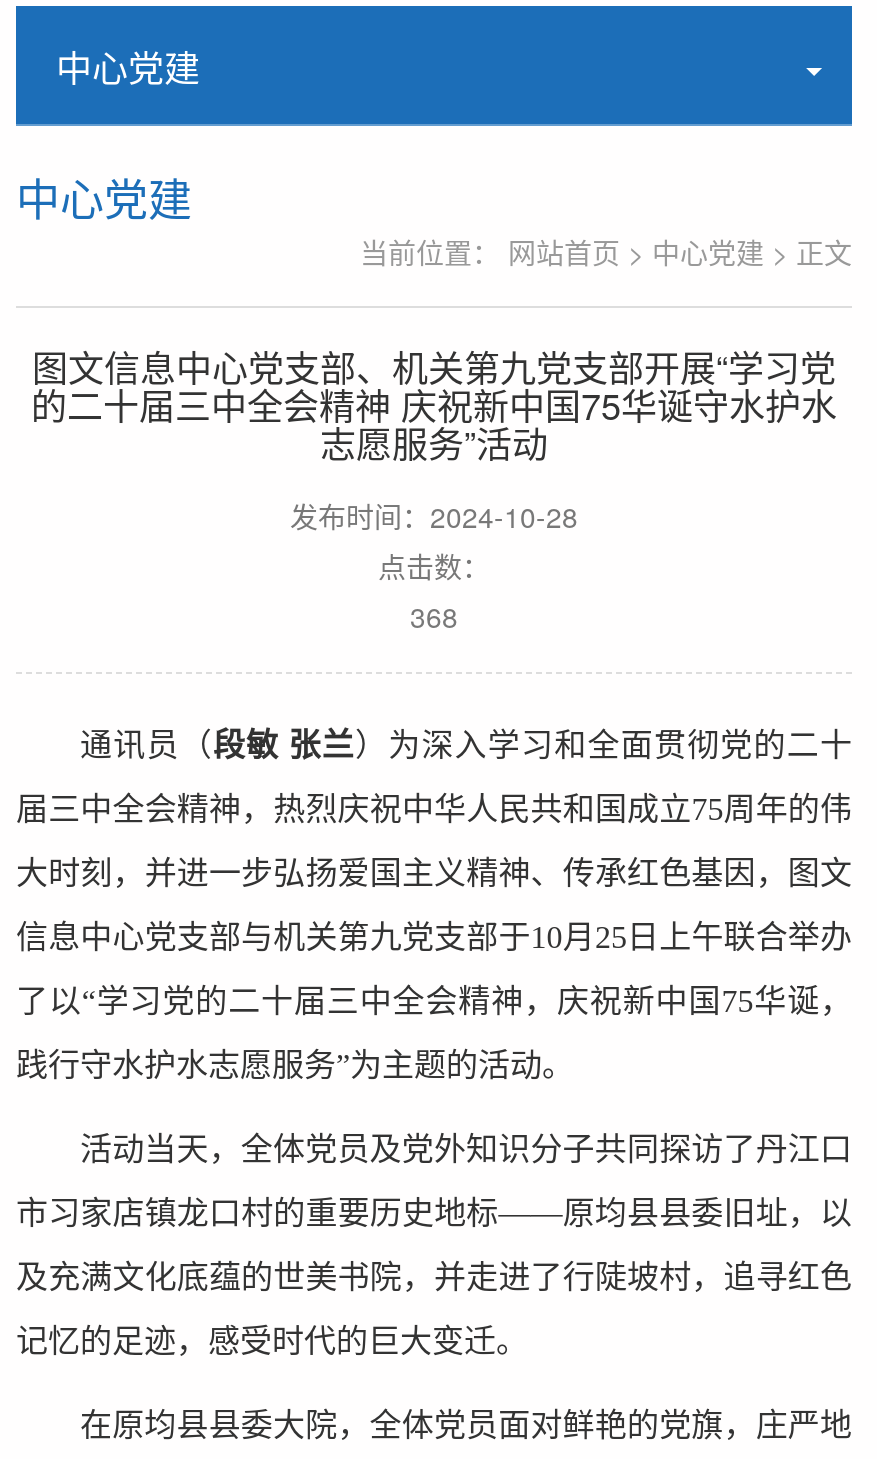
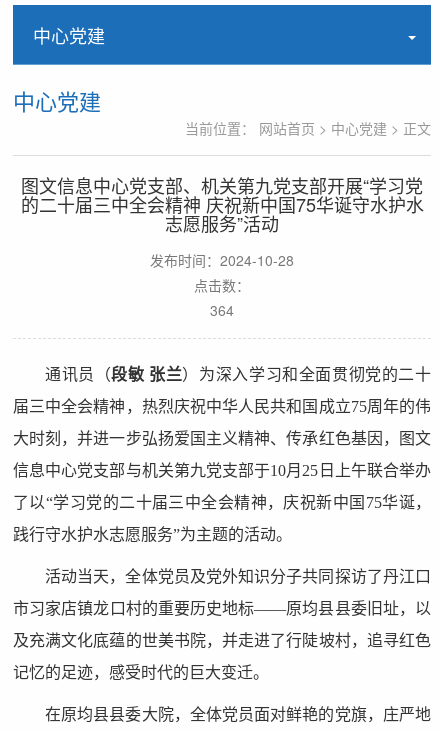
[410,596,458,636] 368 -> [210,300,234,320] 364

